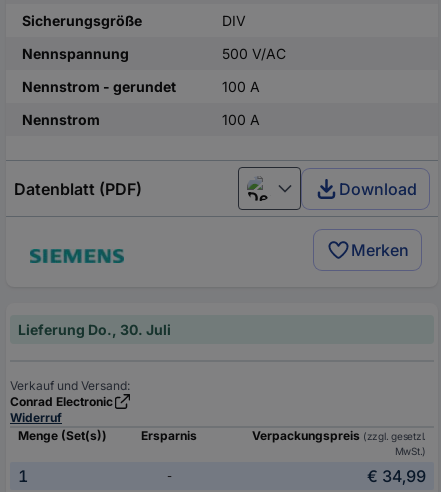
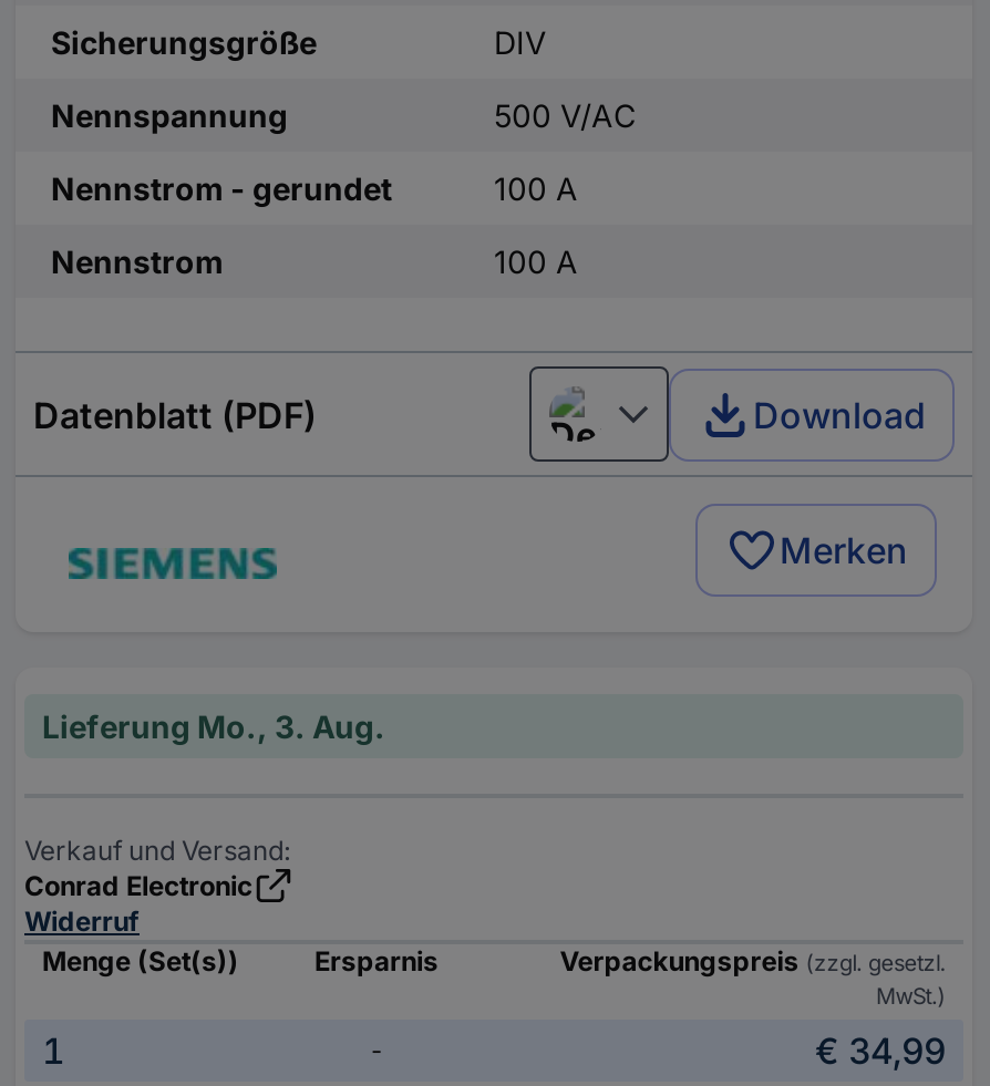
[18,321,171,338] Lieferung Do., 30. Juli -> [42,707,385,745] Lieferung Mo., 3. Aug.

